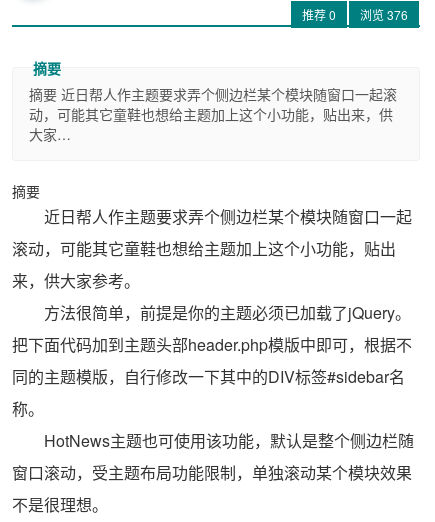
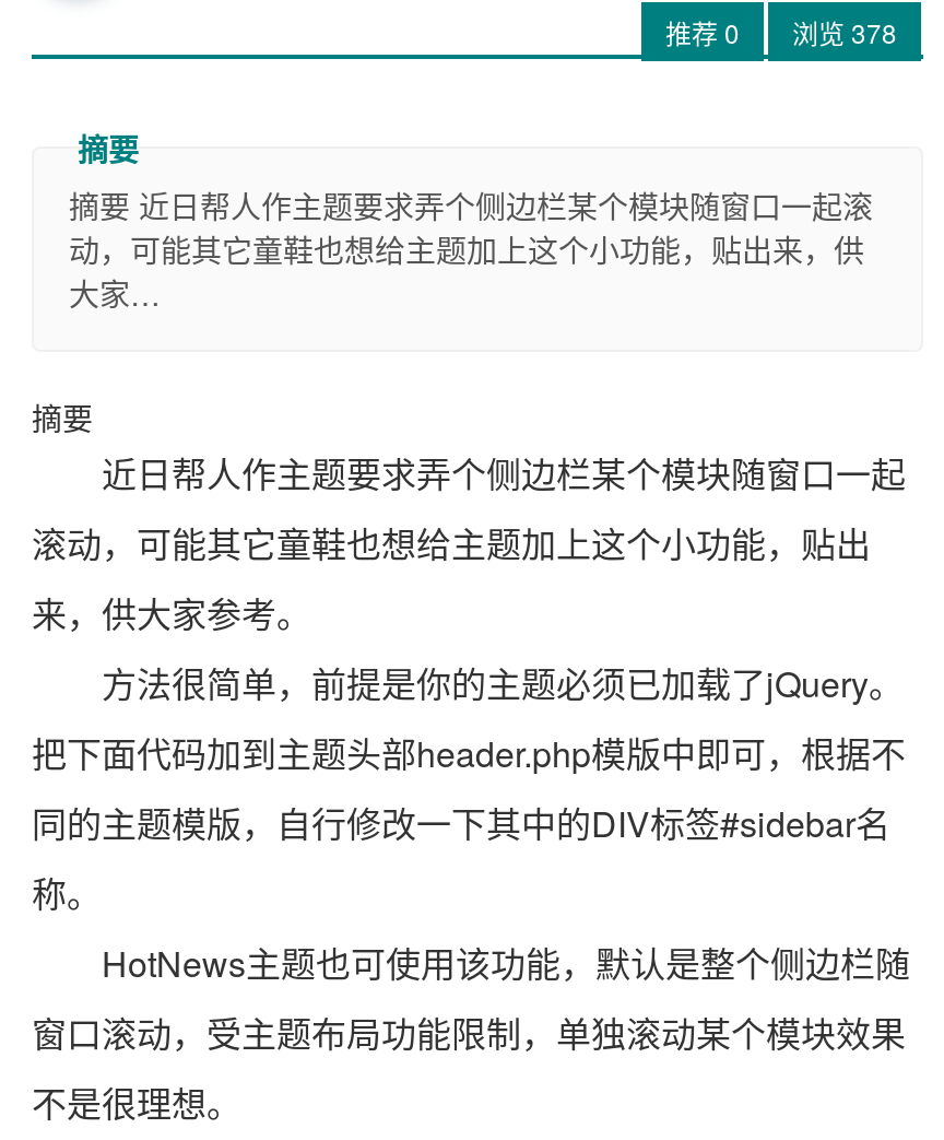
[302,6,408,23] 推荐0 浏览376 -> [665,13,897,50] 推荐0 浏览378

